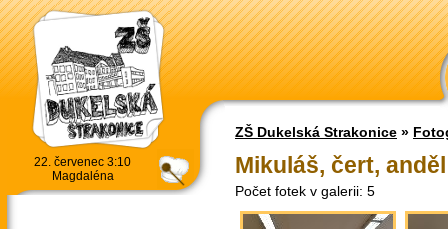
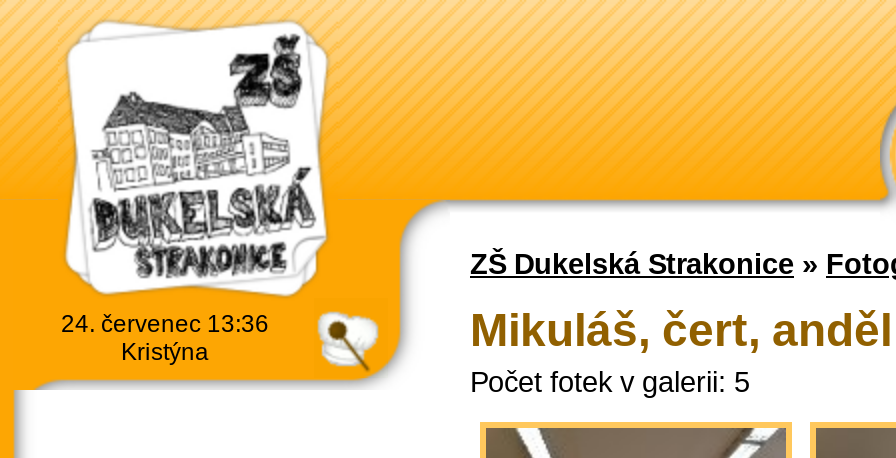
[34,155,131,183] 22. červenec 3:10 | Magdaléna -> [61,310,269,366] 24. červenec 13:36 | Kristýna

